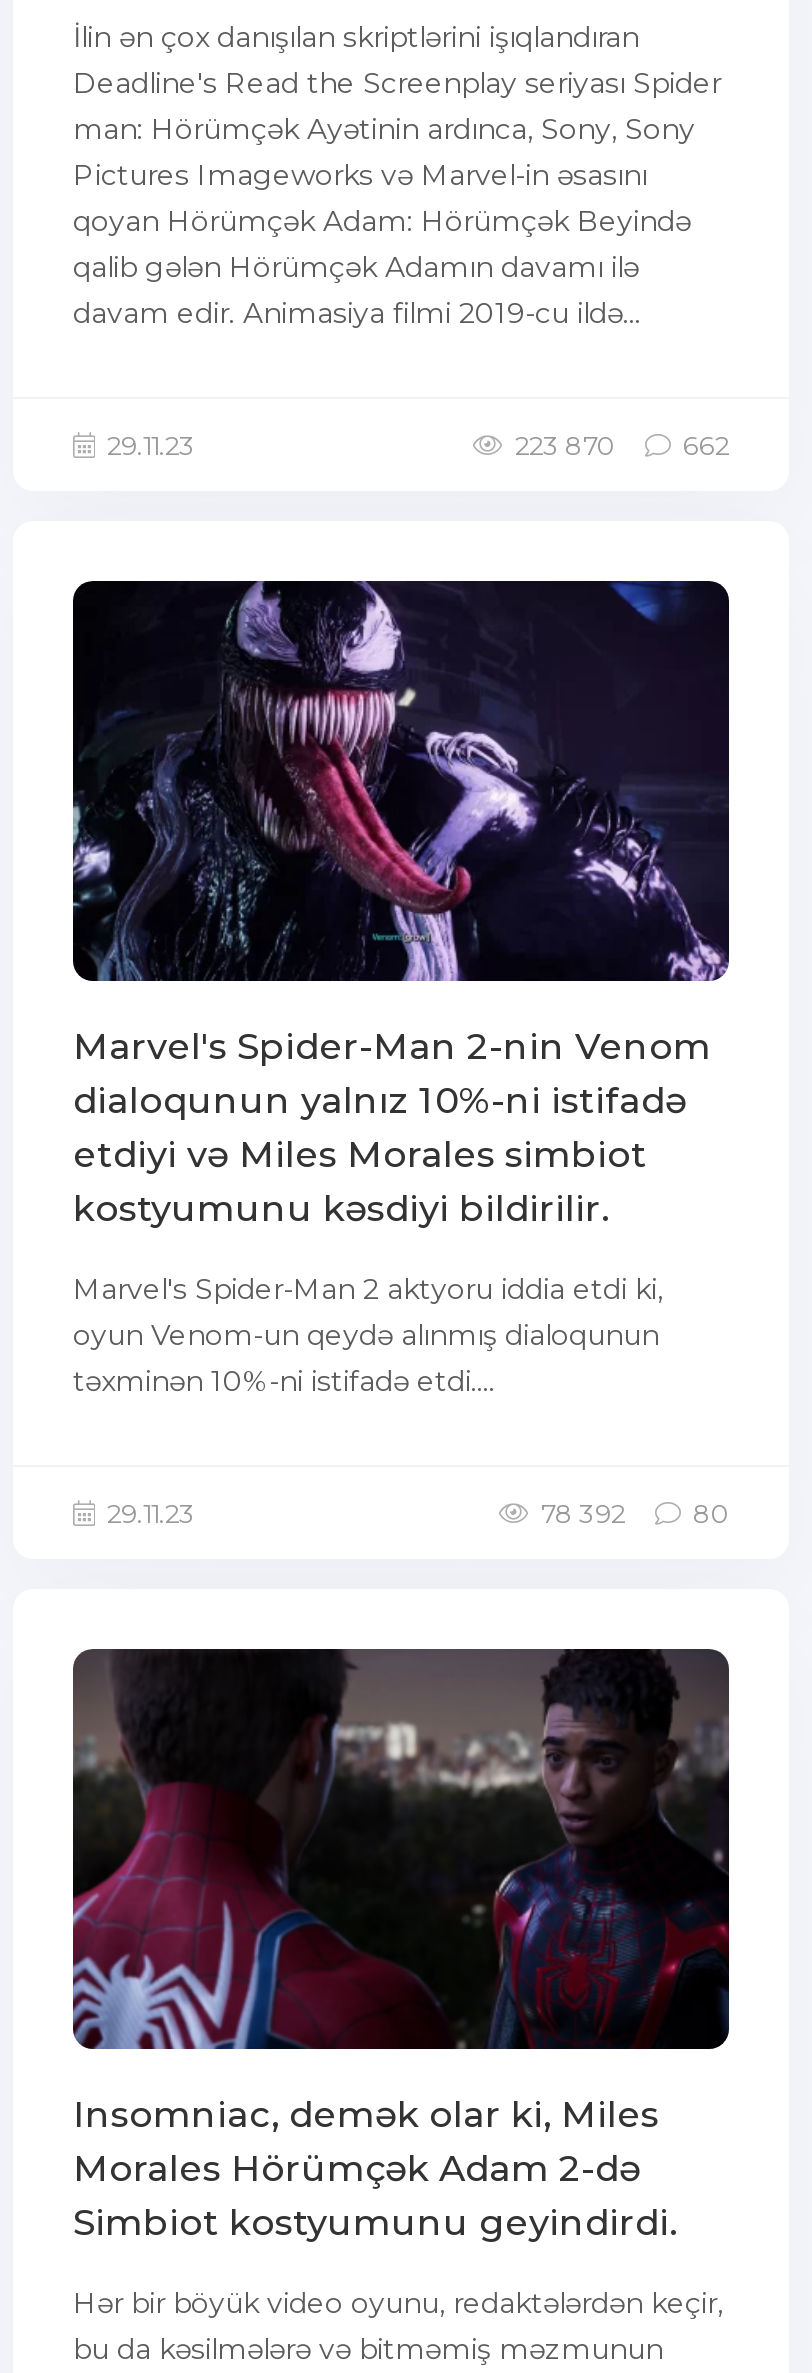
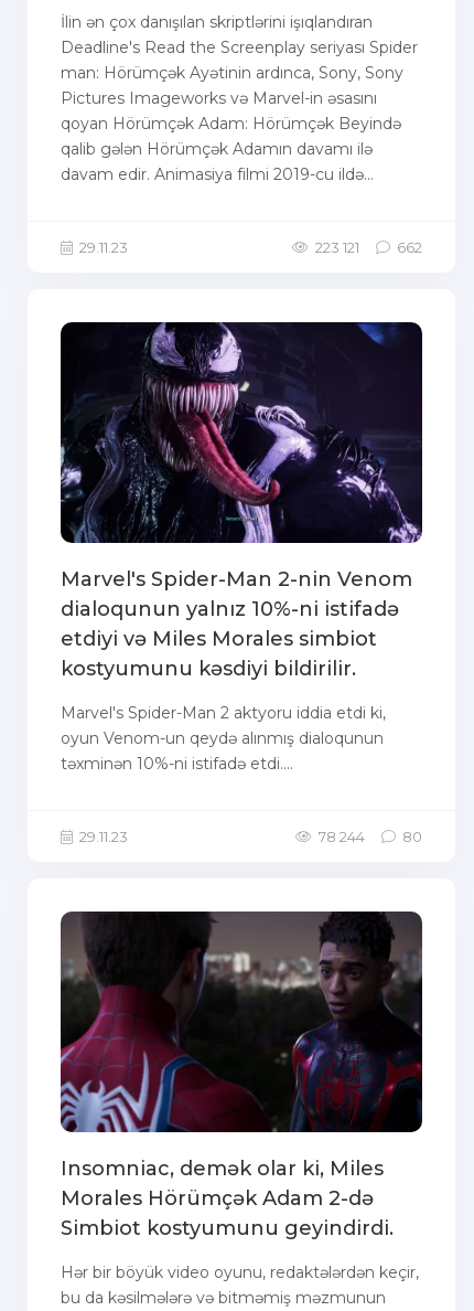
[515,429,615,461] 223 870 -> [315,238,359,256] 223 121
[541,1497,625,1529] 78 392 -> [319,828,365,845] 78 244

